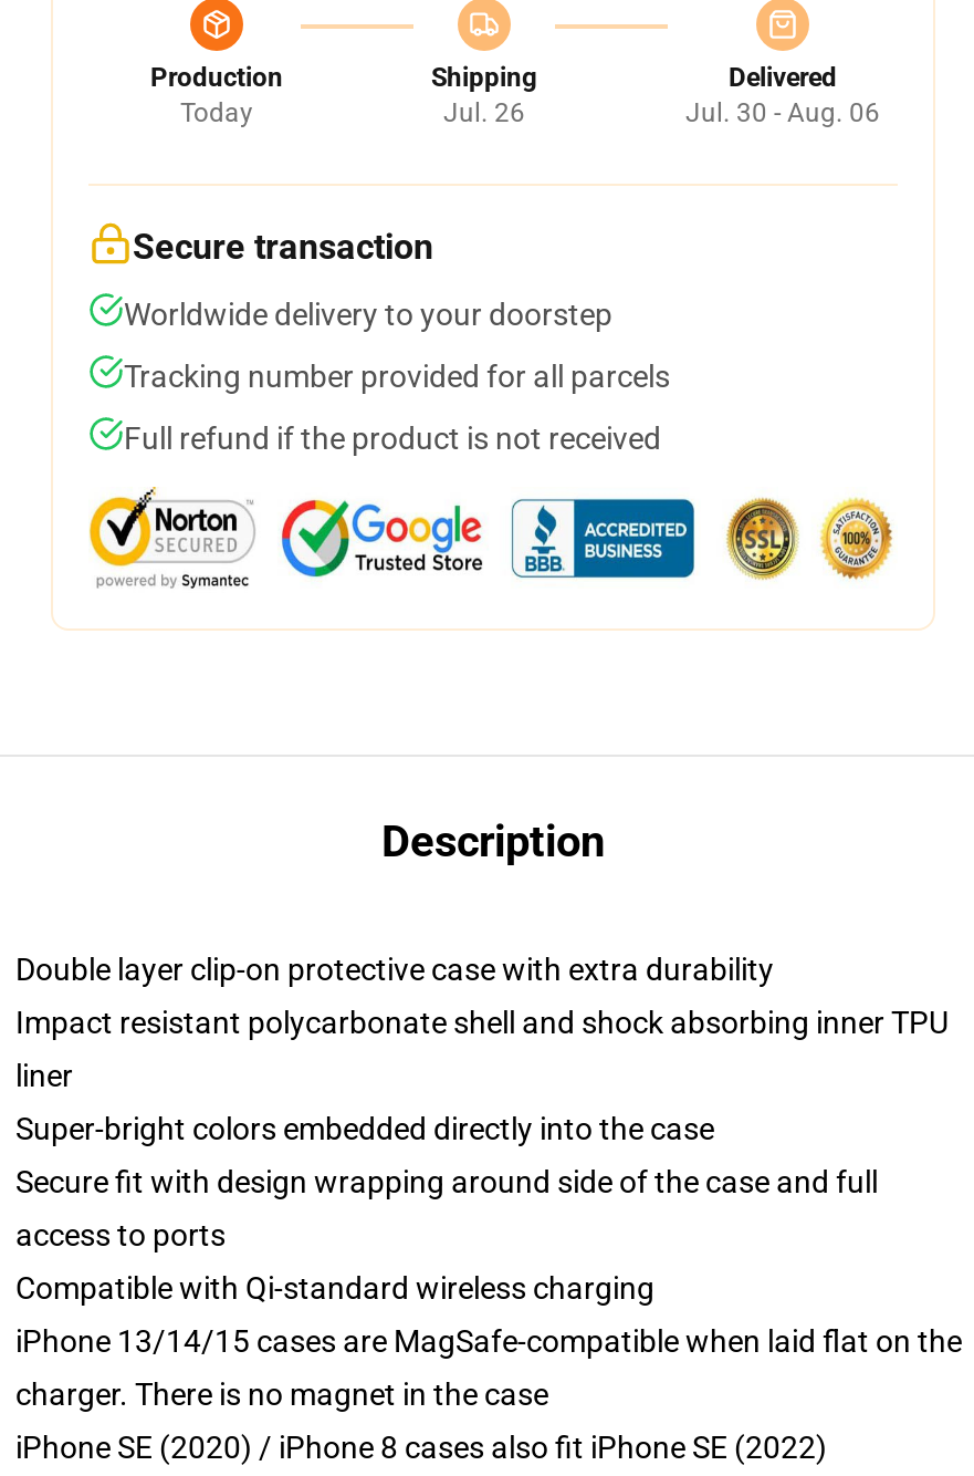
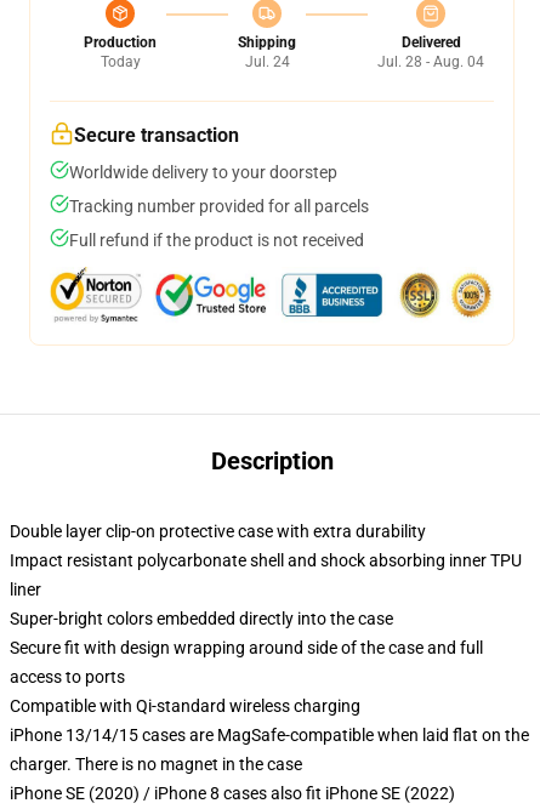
[443,97,525,128] Jul. 26 -> [245,53,289,70] Jul. 24
[685,97,880,128] Jul. 30 - Aug. 06 -> [377,53,484,70] Jul. 28 - Aug. 04

